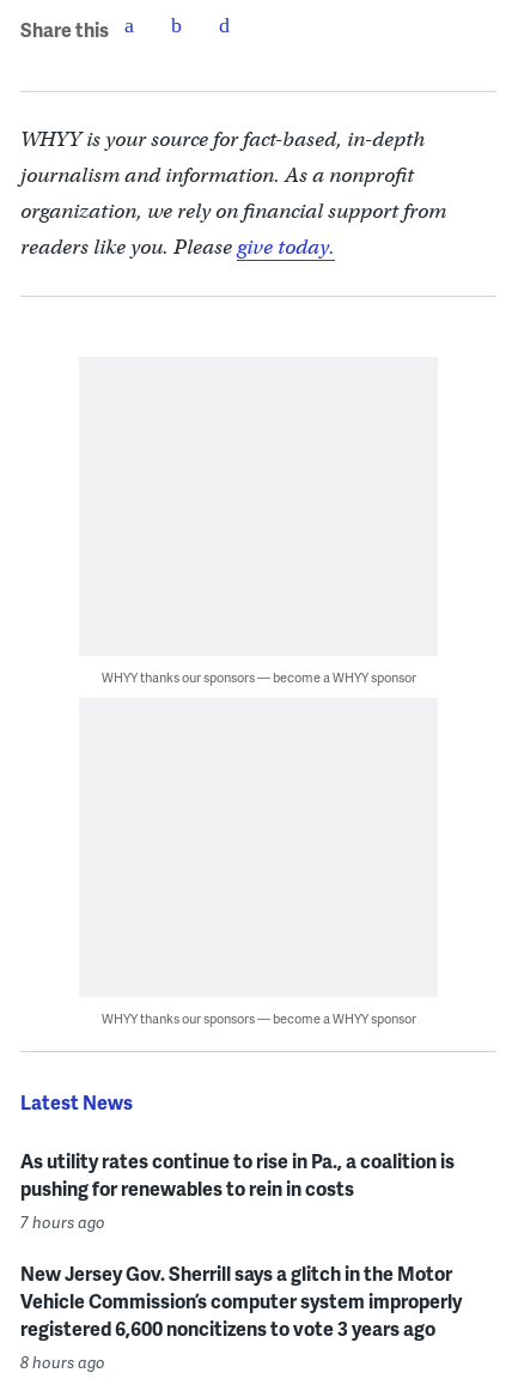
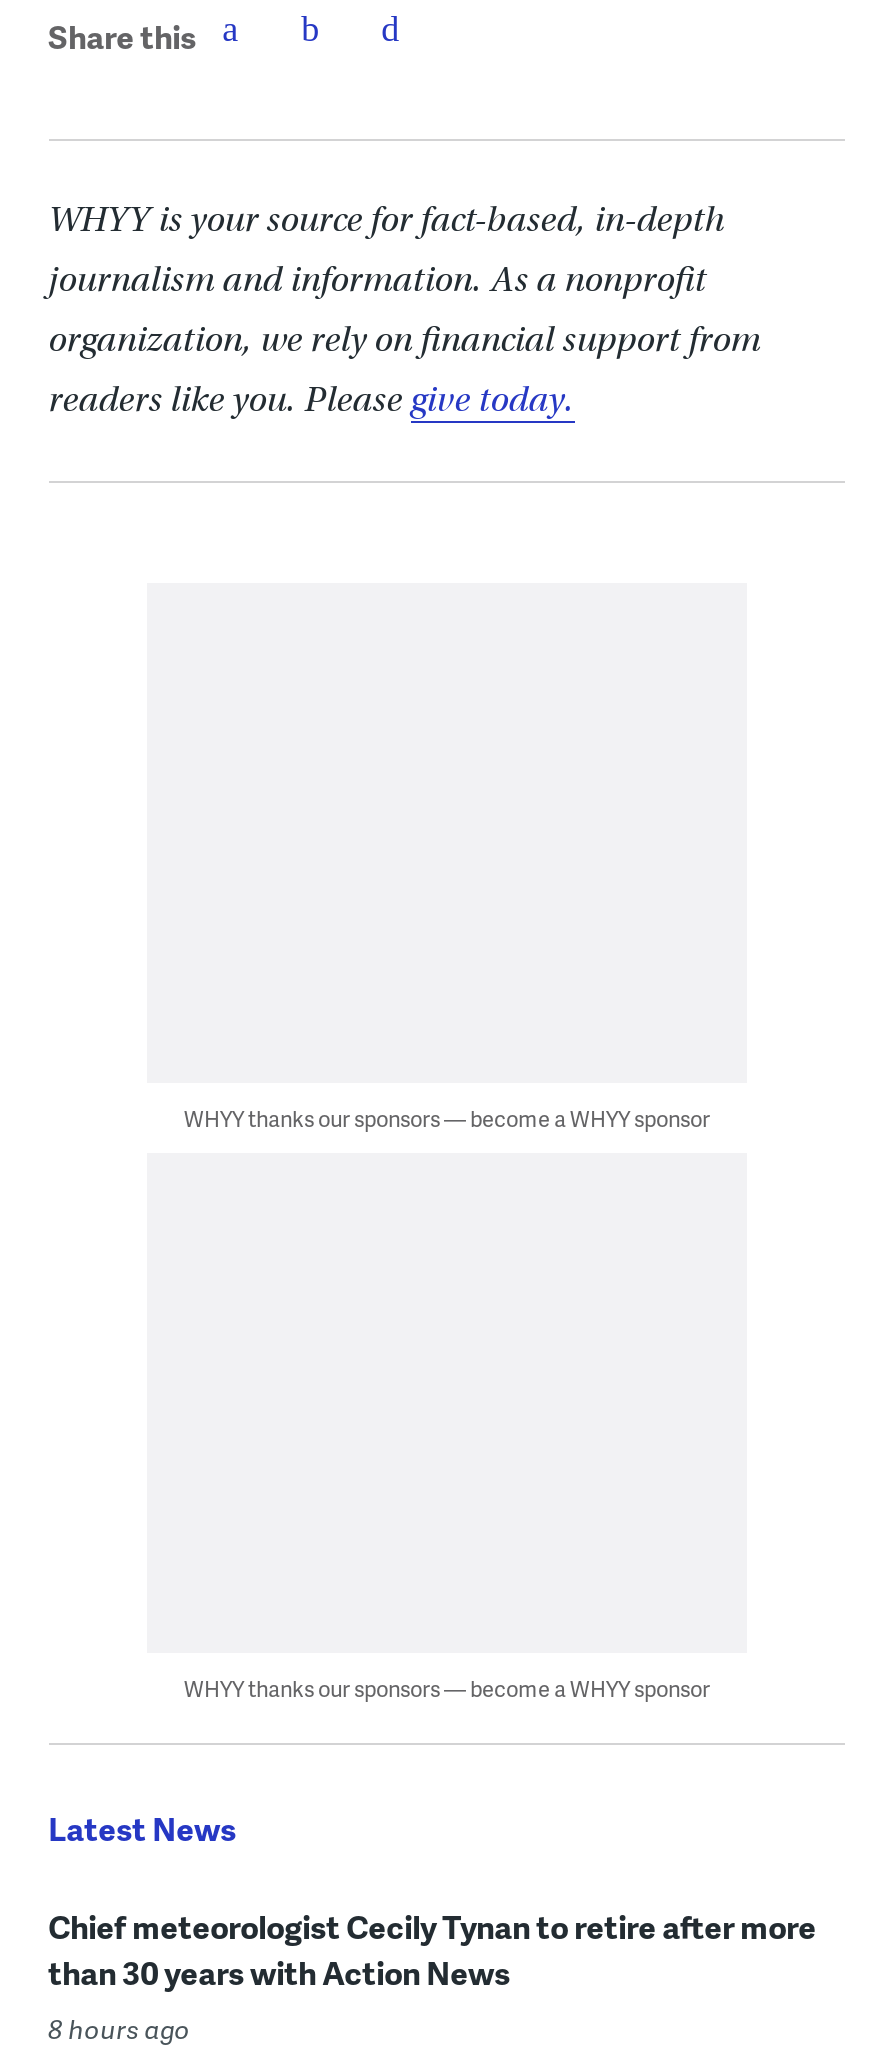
[20,1147,461,1342] As utility rates continue to rise in Pa., a coalition is | pushing for renewables to rein in costs | 7 hours ago | New Jersey Gov. Sherrill says a glitch in the Motor | Vehicle Commission’s computer system improperly | registered 6,600 noncitizens to vote 3 years ago -> [48,1903,816,1995] Chief meteorologist Cecily Tynan to retire after more | than 30 years with Action News

